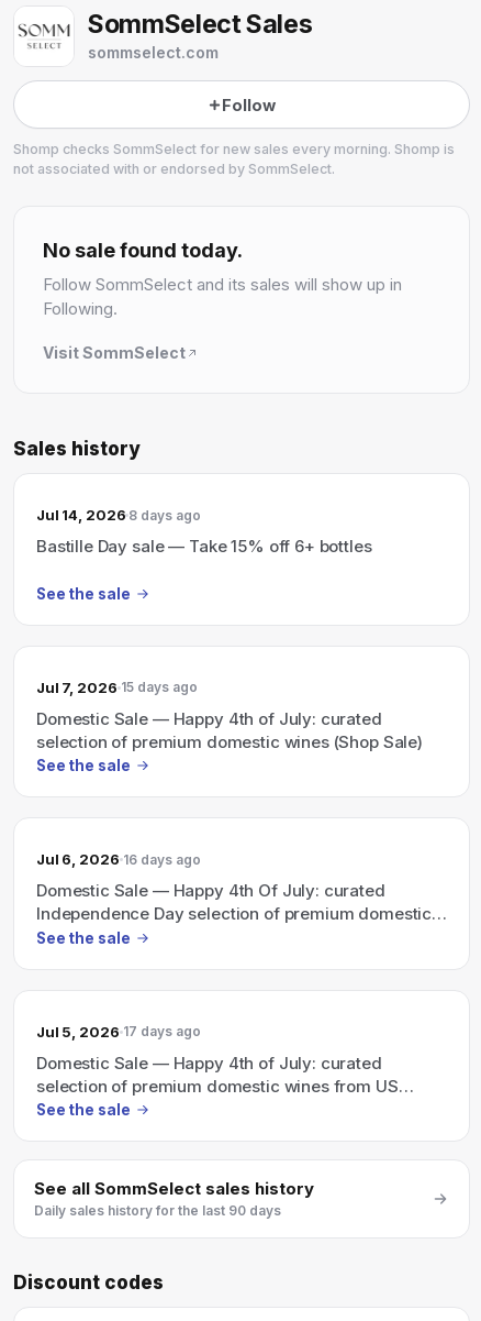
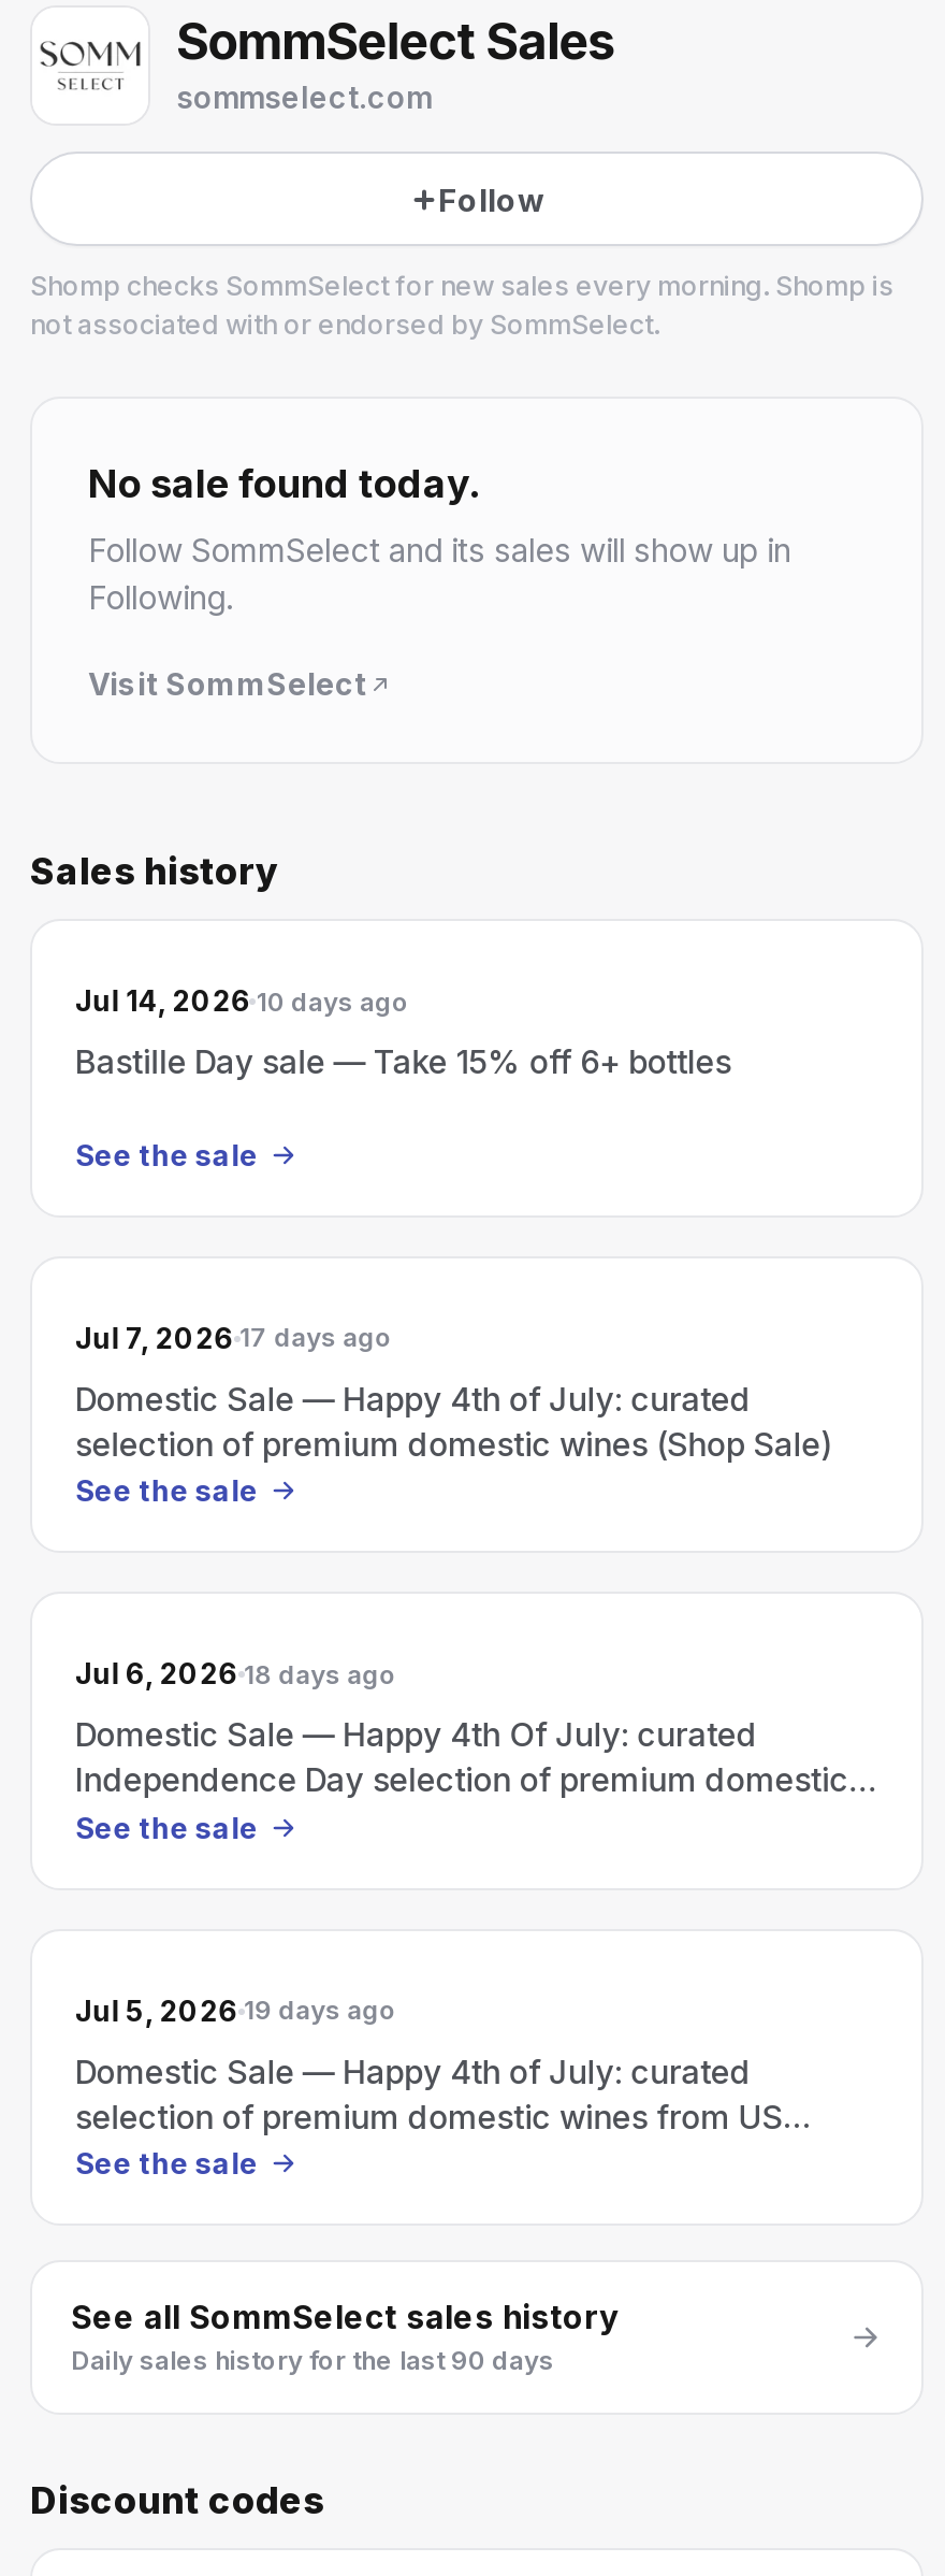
[36,506,202,524] Jul 14, 2026 8 days ago -> [75,983,409,1018] Jul 14, 2026 10 days ago
[36,678,197,696] Jul 7, 2026 15 days ago -> [75,1320,392,1354] Jul 7, 2026 17 days ago
[36,850,201,868] Jul 6, 2026 16 days ago -> [75,1656,396,1690] Jul 6, 2026 18 days ago
[36,1022,201,1040] Jul 5, 2026 17 days ago -> [75,1992,396,2027] Jul 5, 2026 19 days ago

